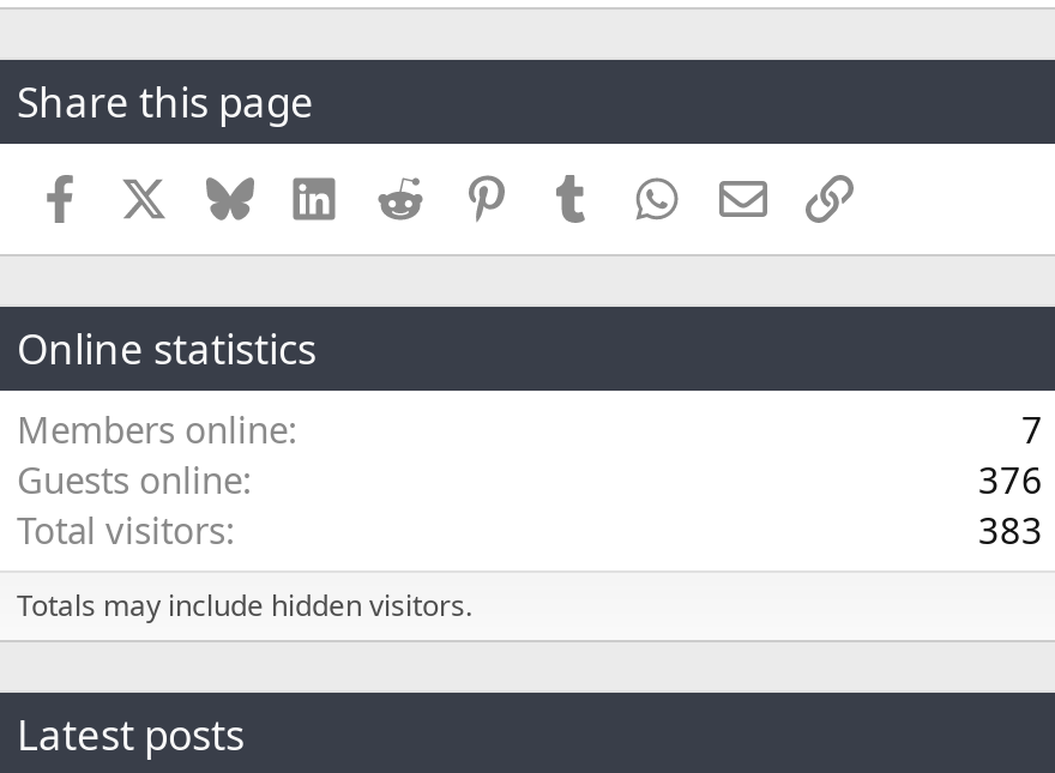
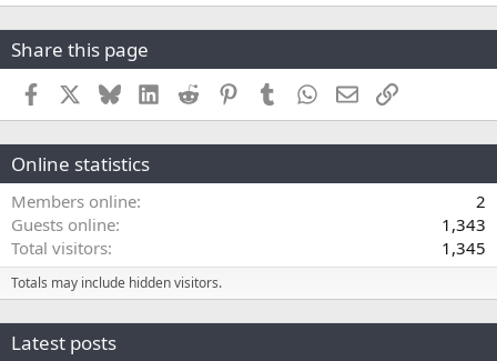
[1021,404,1043,452] 7 -> [476,189,486,212] 2
[978,454,1043,502] 376 -> [442,213,486,235] 1,343
[978,505,1043,553] 383 -> [442,236,486,258] 1,345

